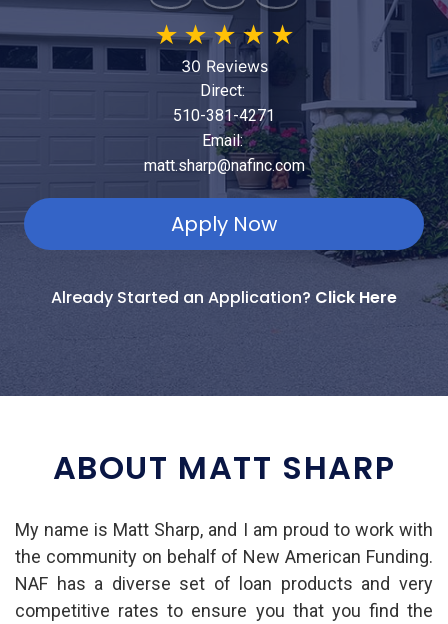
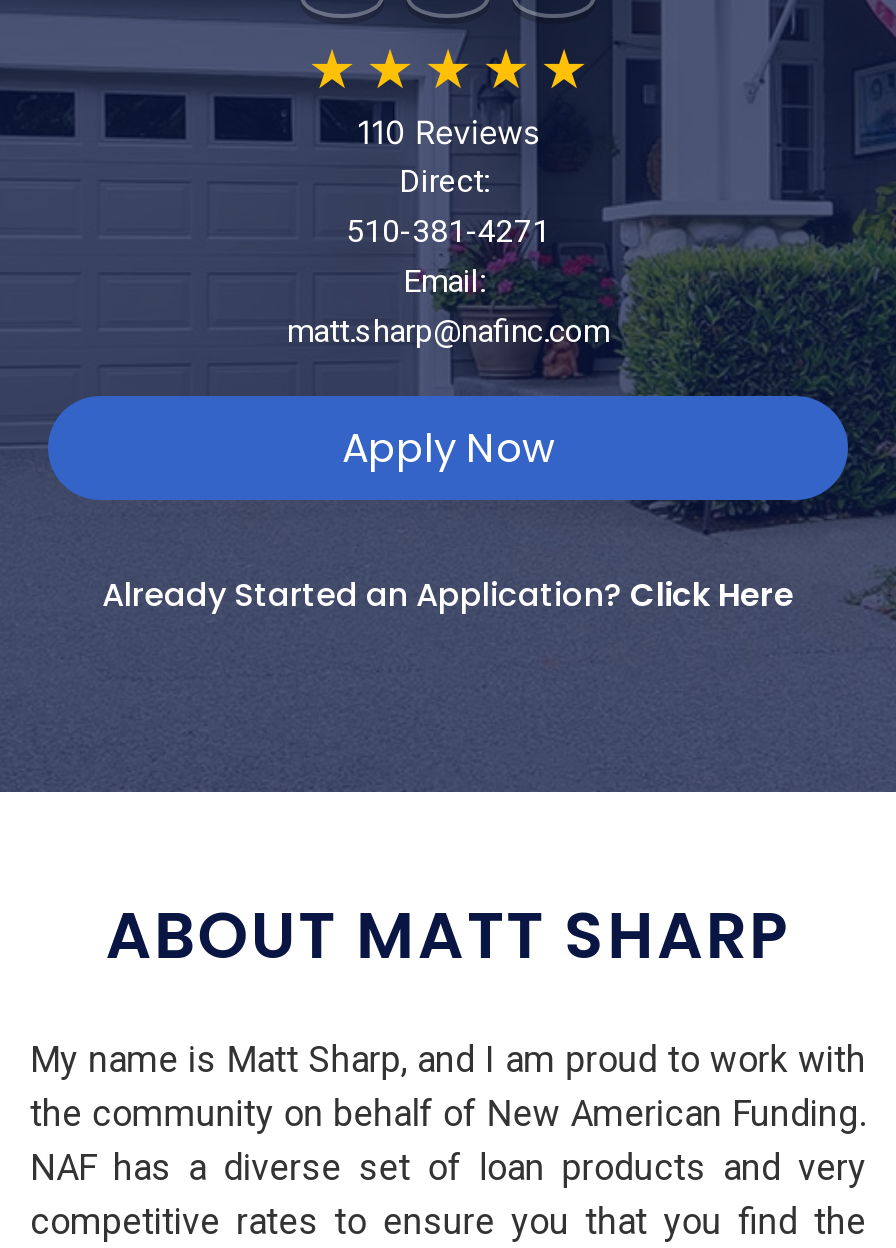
[180,56,267,76] 30 Reviews -> [357,111,539,151] 110 Reviews

